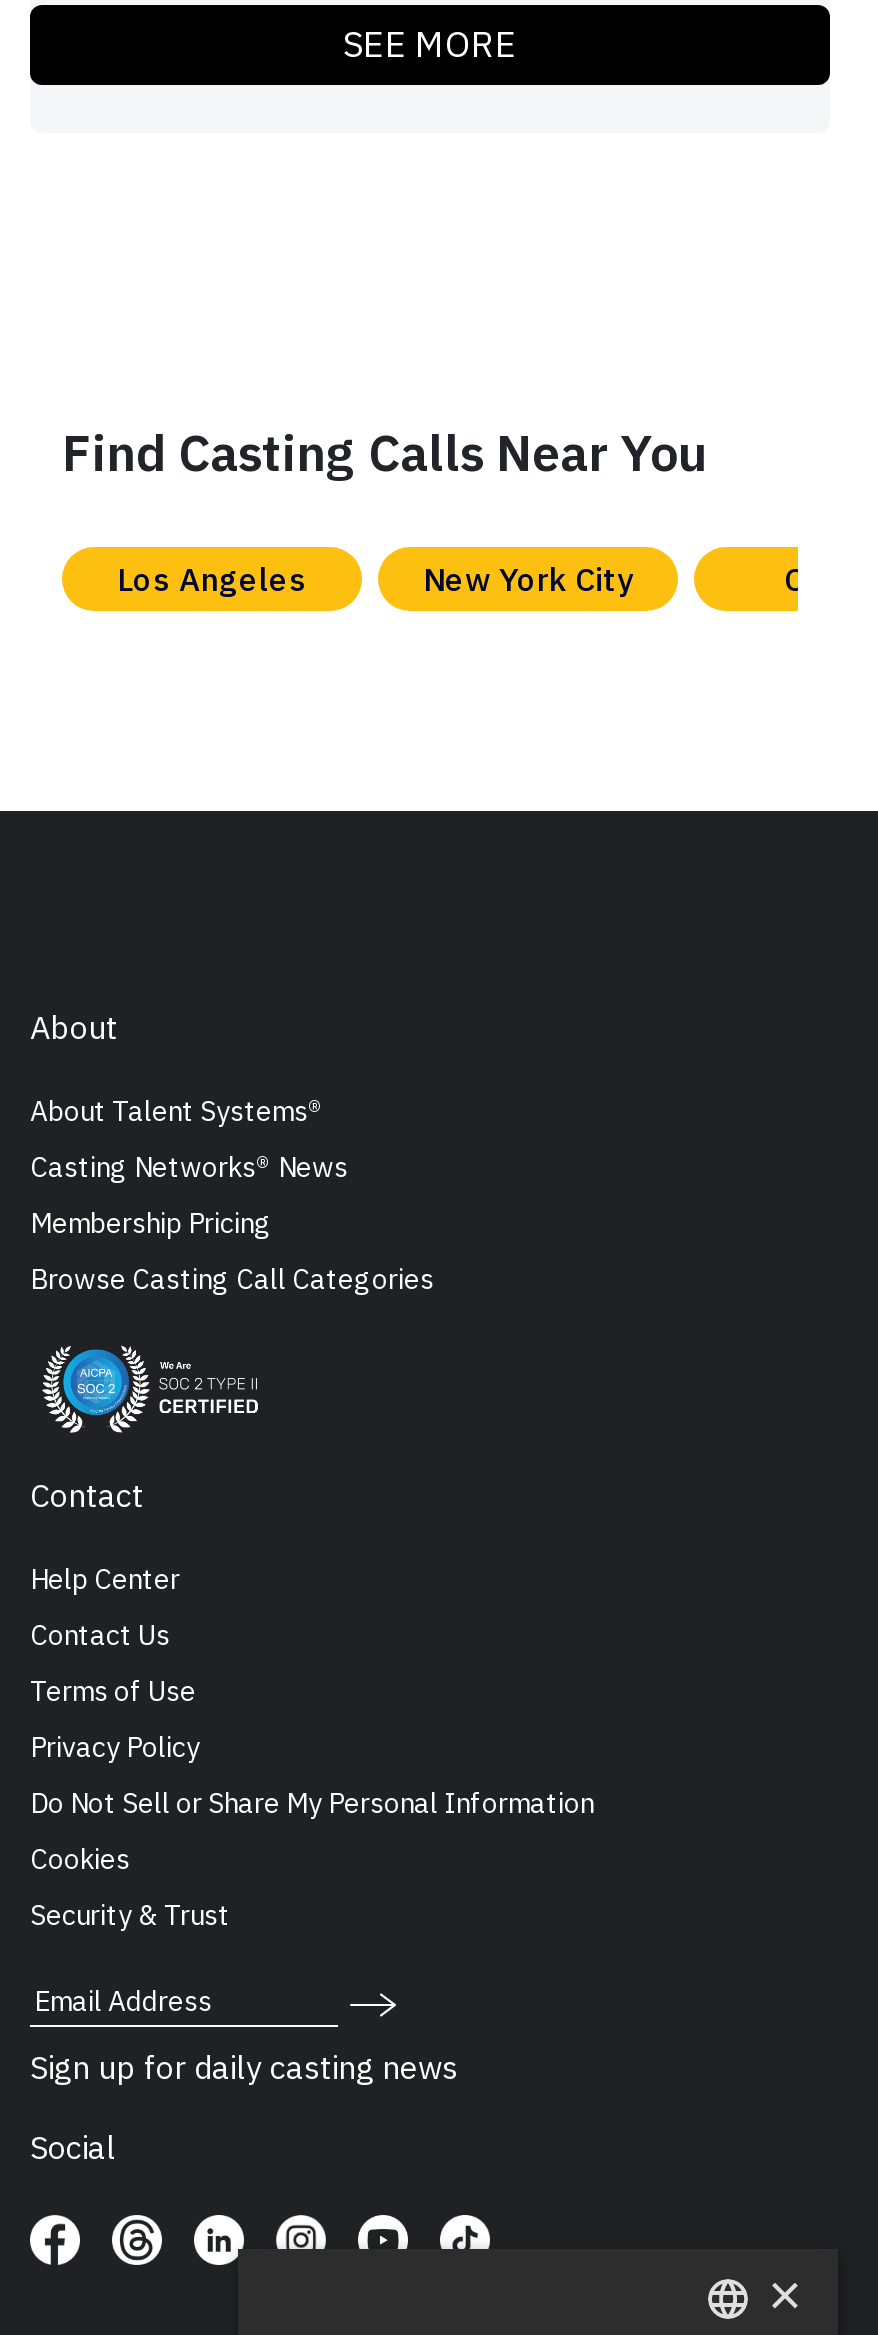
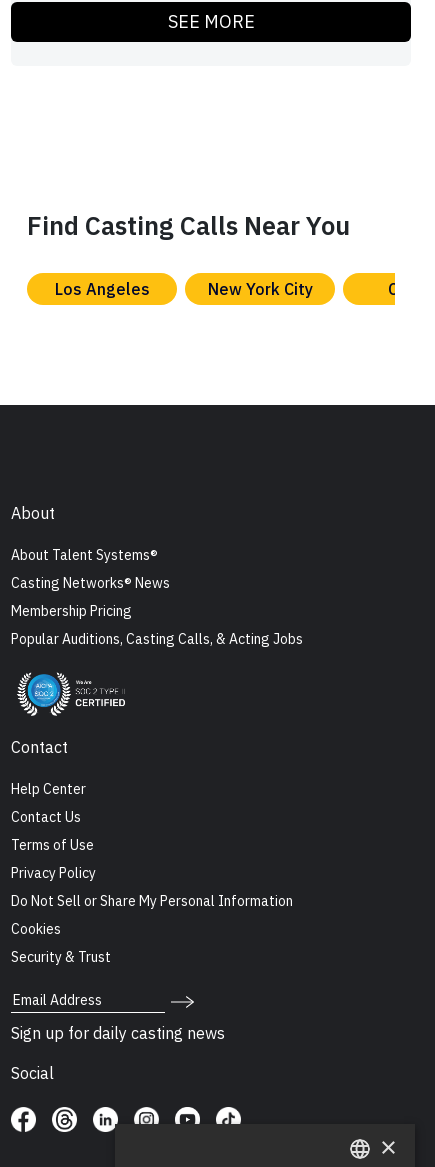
[30,1261,434,1297] Browse Casting Call Categories -> [11,630,303,648] Popular Auditions, Casting Calls, & Acting Jobs

